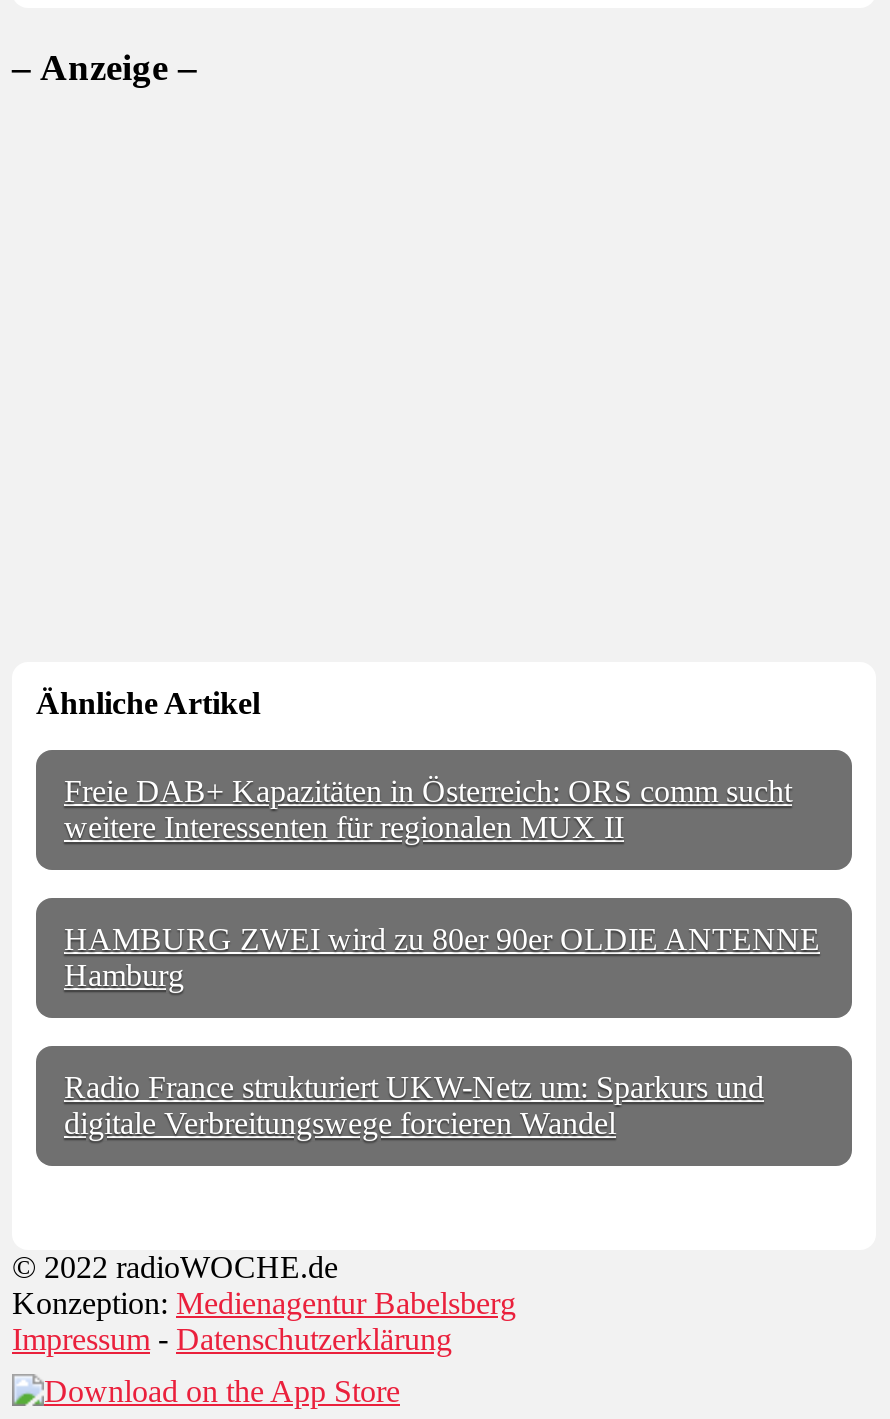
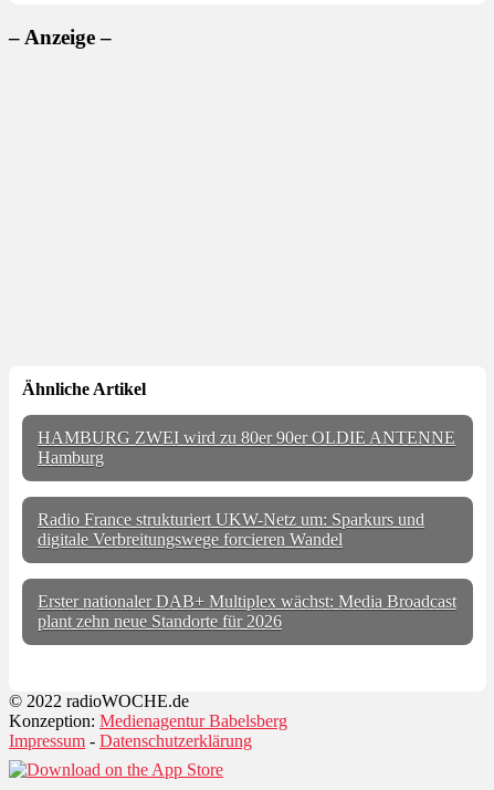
[64,774,792,844] Freie DAB+ Kapazitäten in Österreich: ORS comm sucht | weitere Interessenten für regionalen MUX II -> none
moved [64,922,820,1140] -> [38,428,455,549]: HAMBURG ZWEI wird zu 80er 90er OLDIE ANTENNE | Hamburg | Radio France strukturiert UKW-Netz um: Sparkurs und | digitale Verbreitungswege forcieren Wandel
none -> [38,592,456,631] Erster nationaler DAB+ Multiplex wächst: Media Broadcast | plant zehn neue Standorte für 2026

